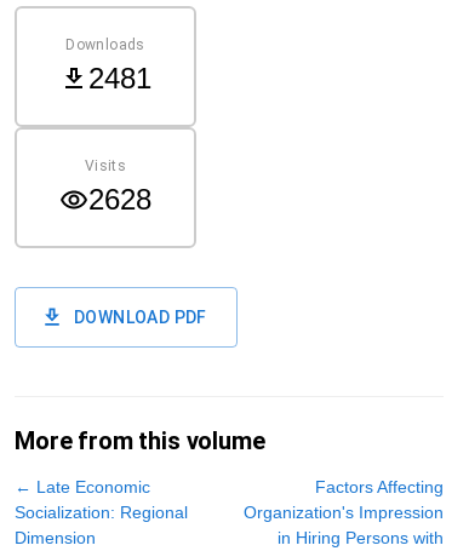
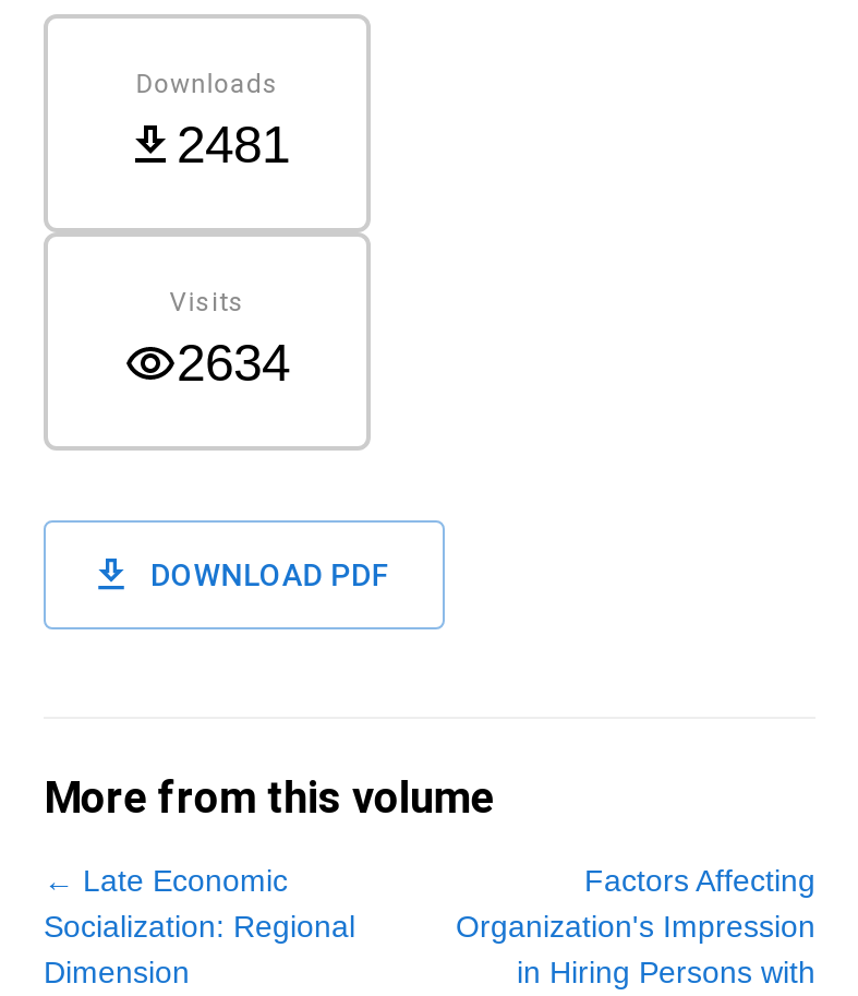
[88,182,151,215] 2628 -> [177,332,290,391] 2634

